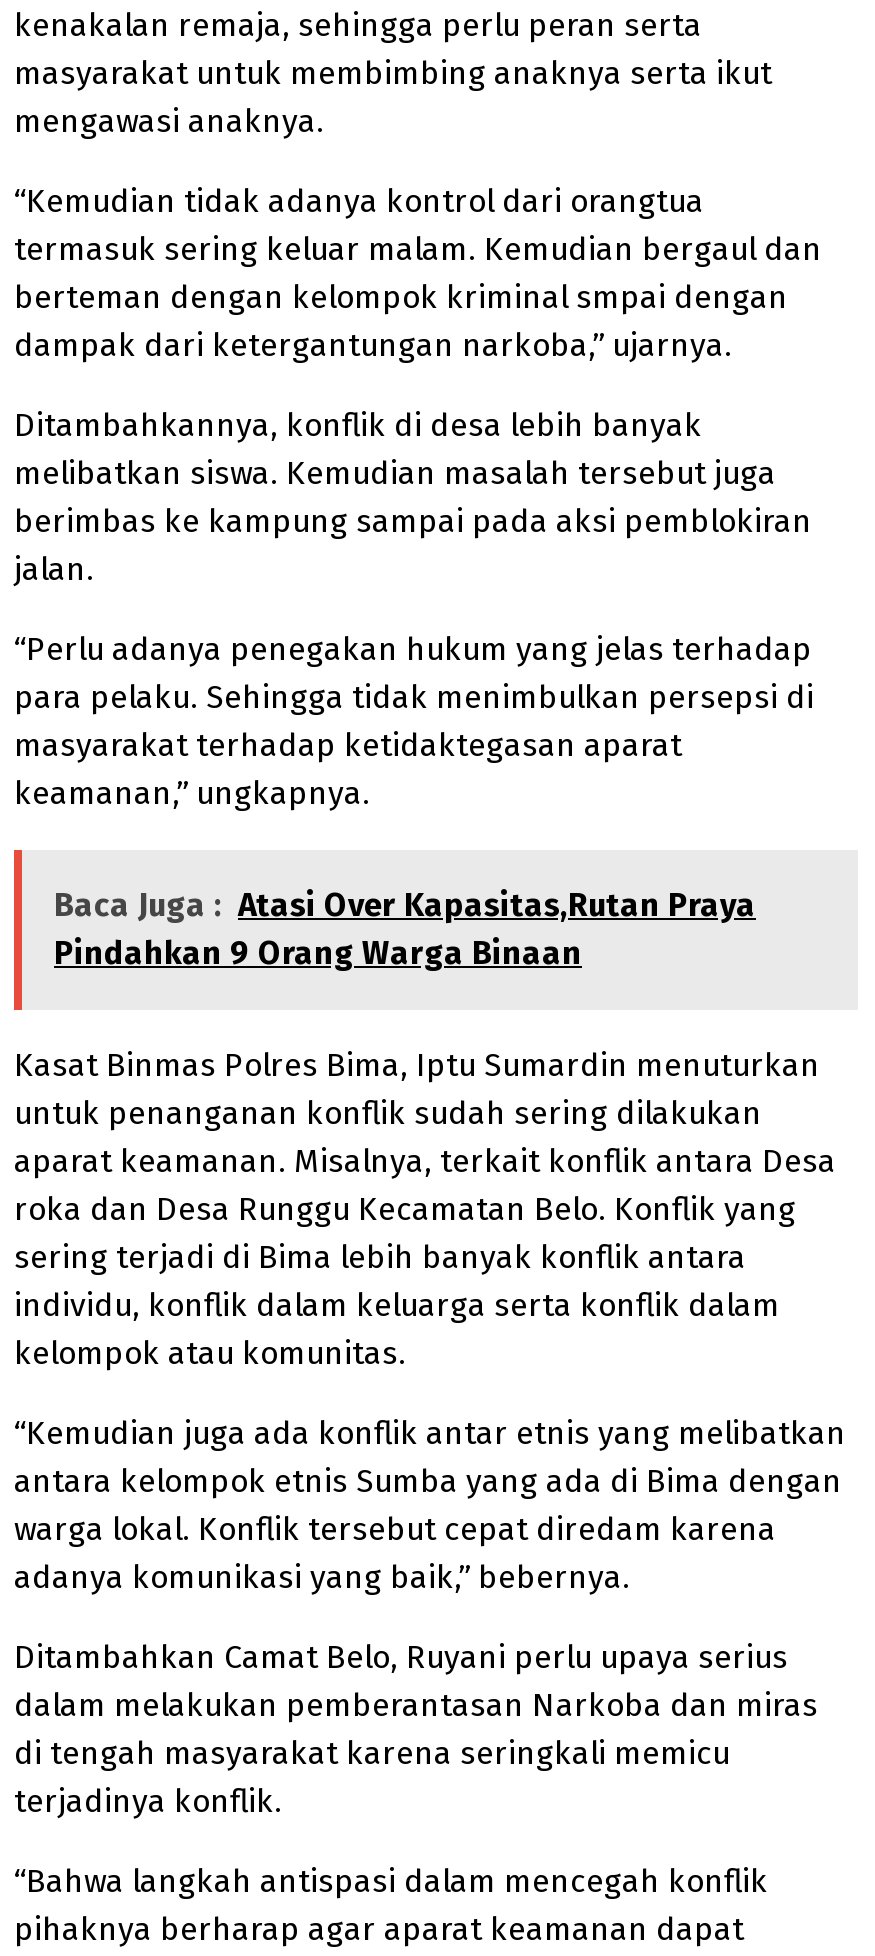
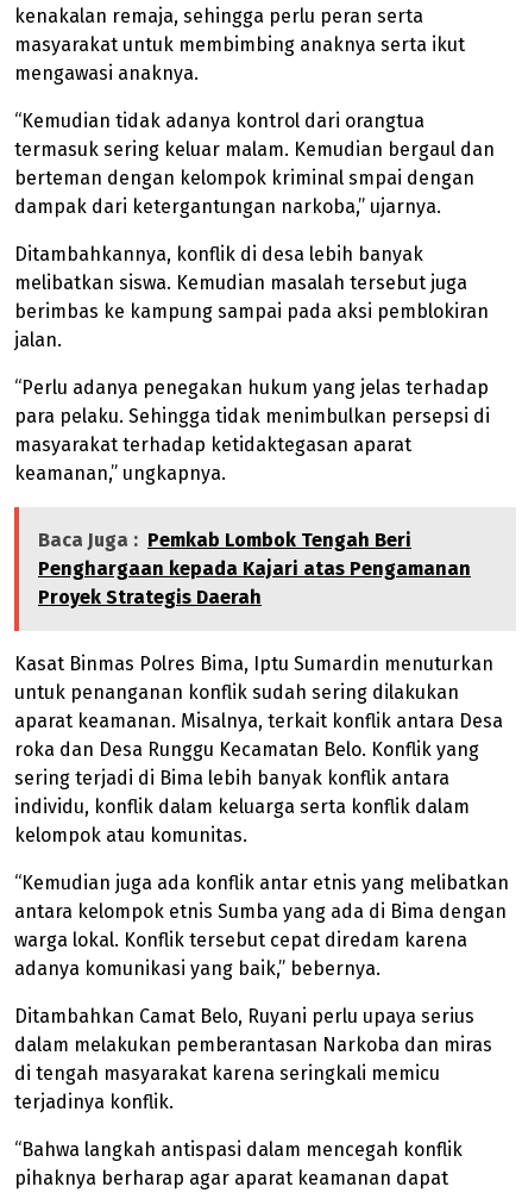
[54,887,756,973] Baca Juga : Atasi Over Kapasitas,Rutan Praya | Pindahkan 9 Orang Warga Binaan -> [38,528,471,608] Baca Juga : Pemkab Lombok Tengah Beri | Penghargaan kepada Kajari atas Pengamanan | Proyek Strategis Daerah

